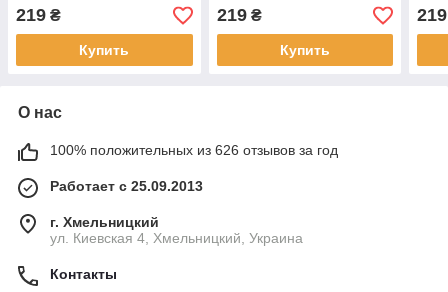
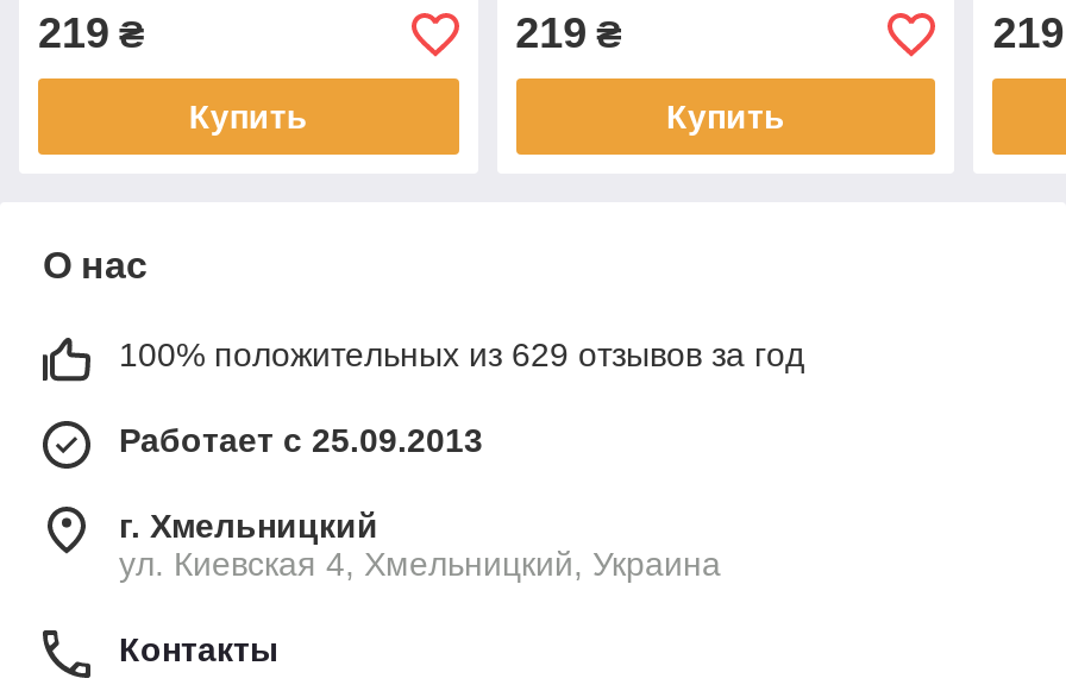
[50,142,338,158] 100% положительных из 626 отзывов за год -> [119,336,804,374] 100% положительных из 629 отзывов за год

